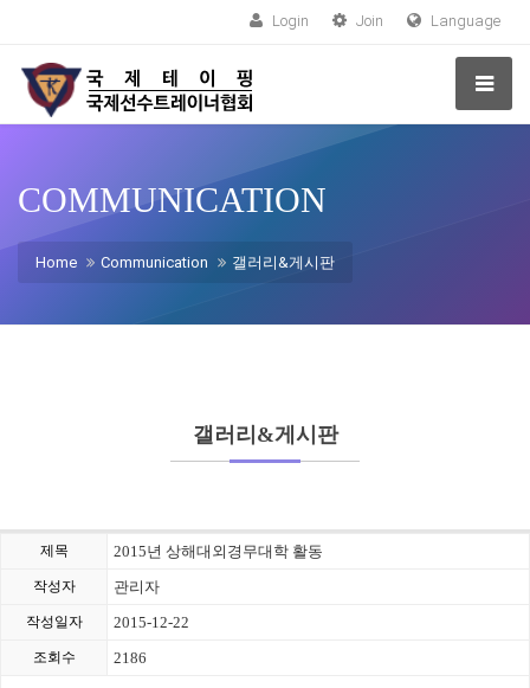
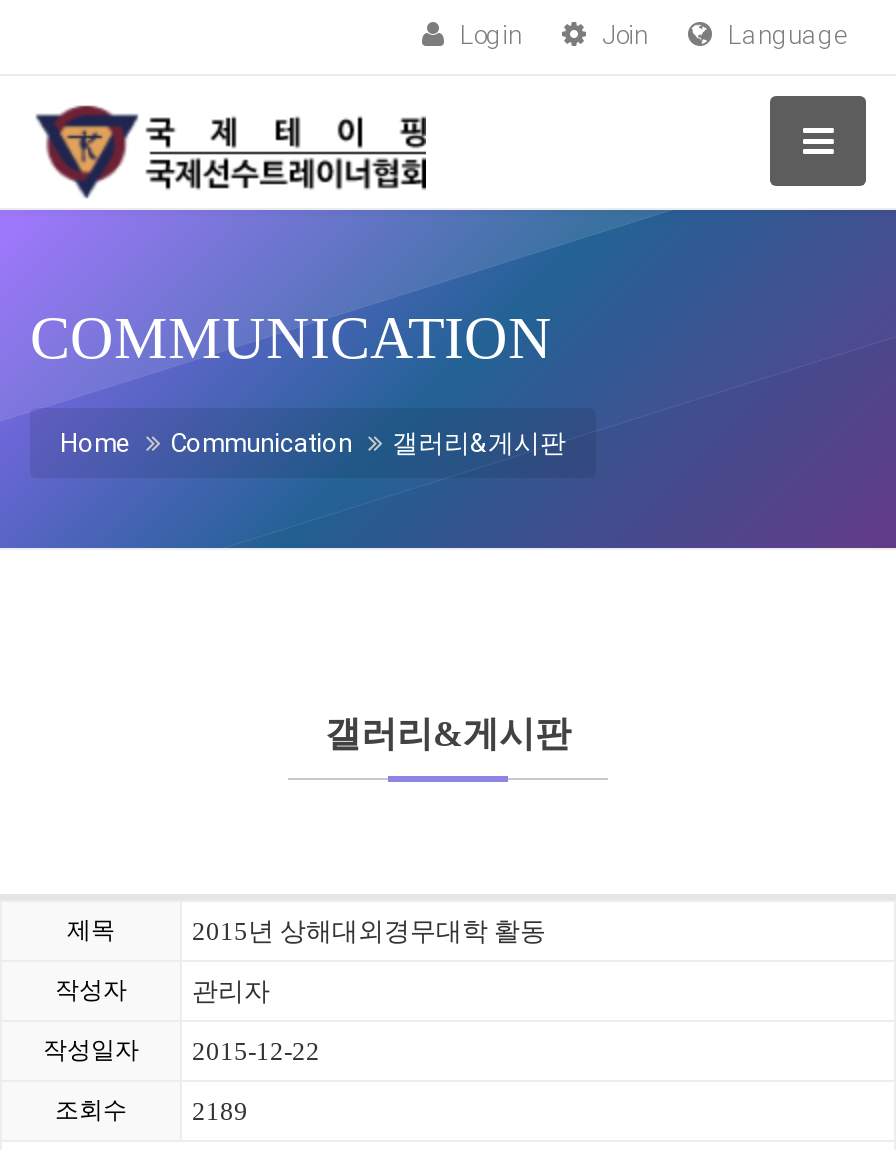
[114,649,147,667] 2186 -> [192,1096,248,1126] 2189

